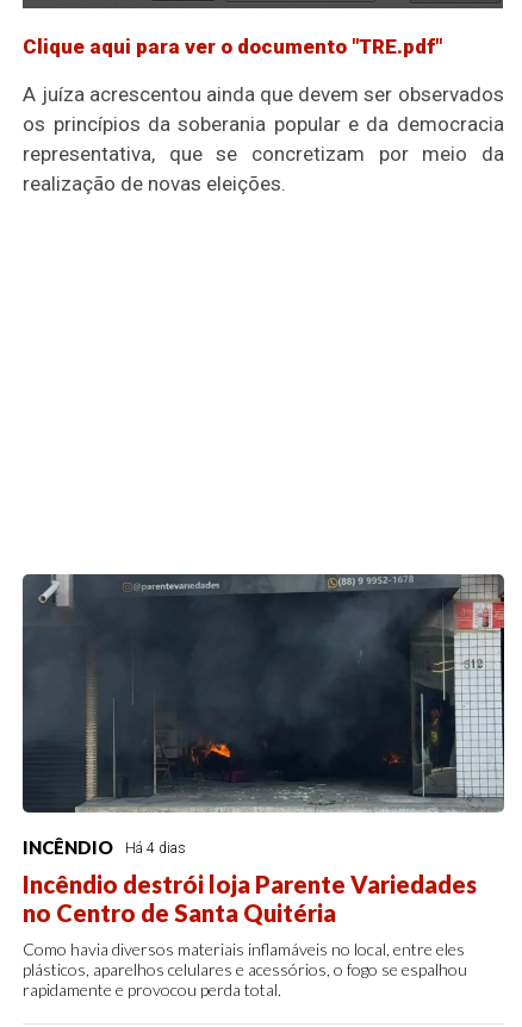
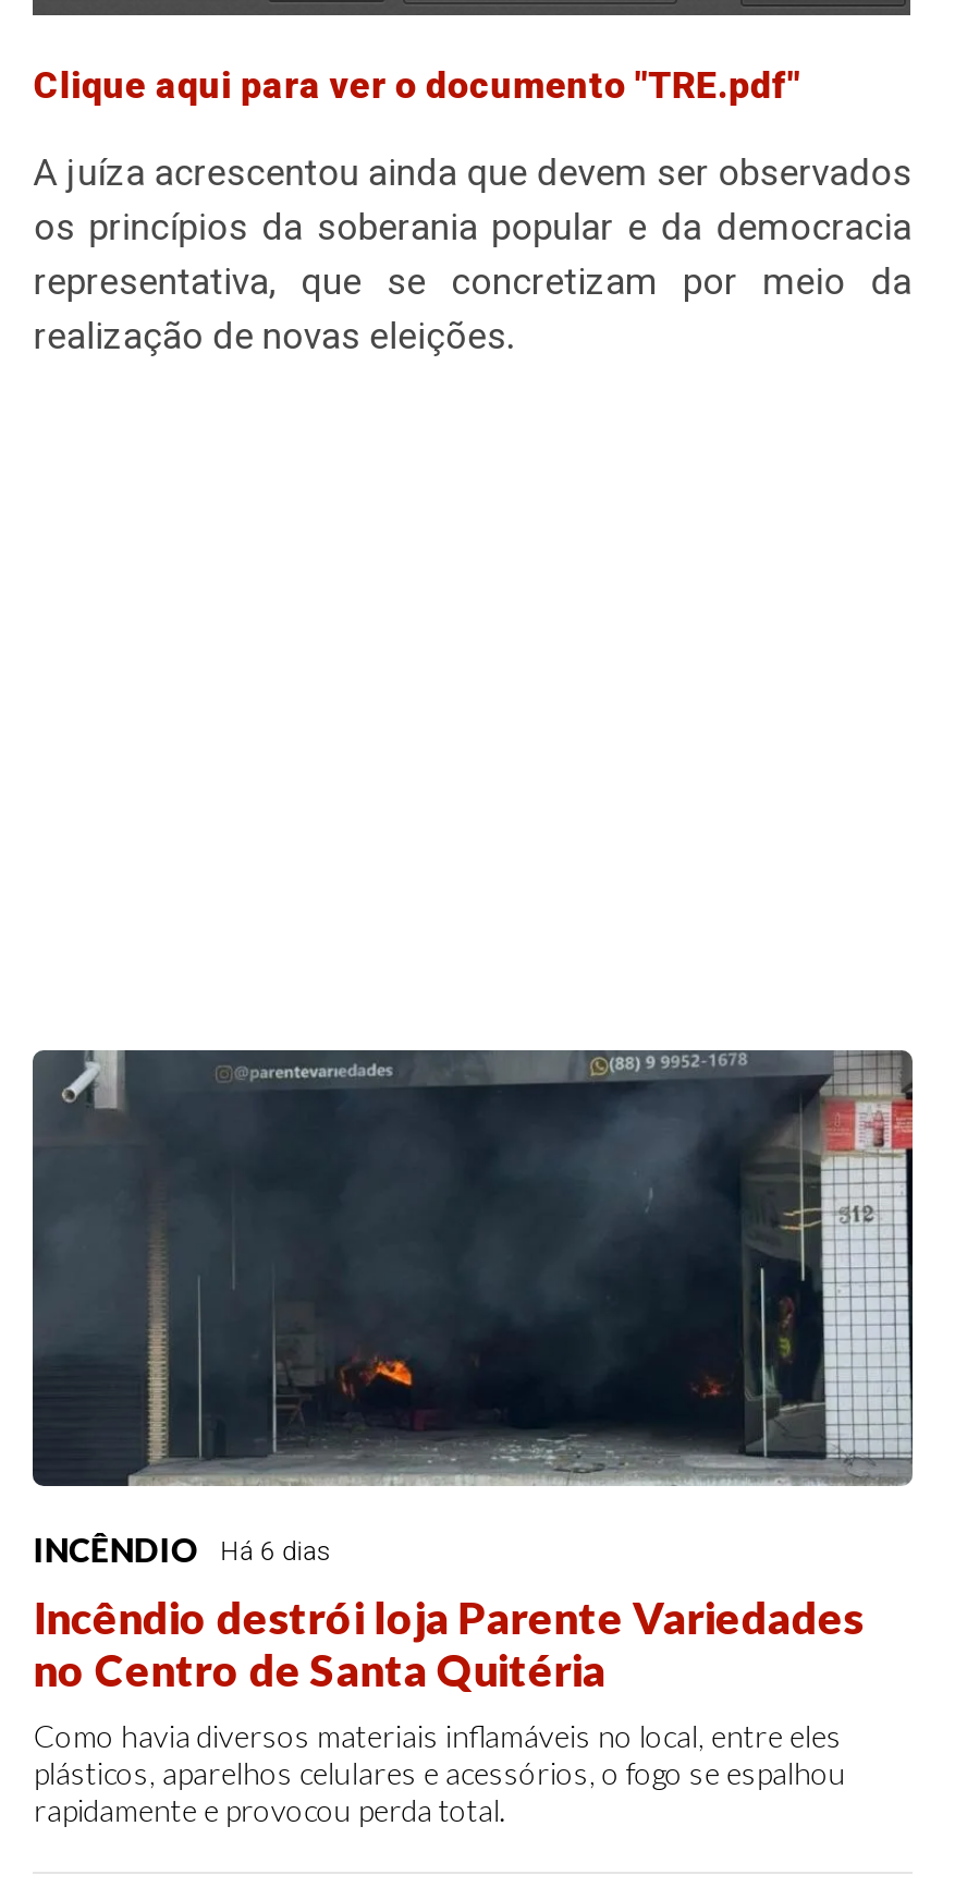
[23,836,186,857] INCÊNDIO Há 4 dias -> [34,1529,332,1568] INCÊNDIO Há 6 dias

